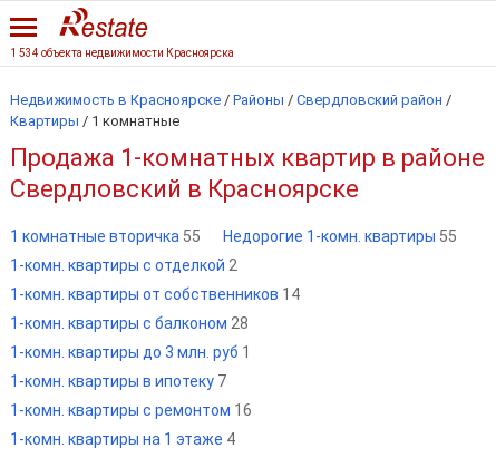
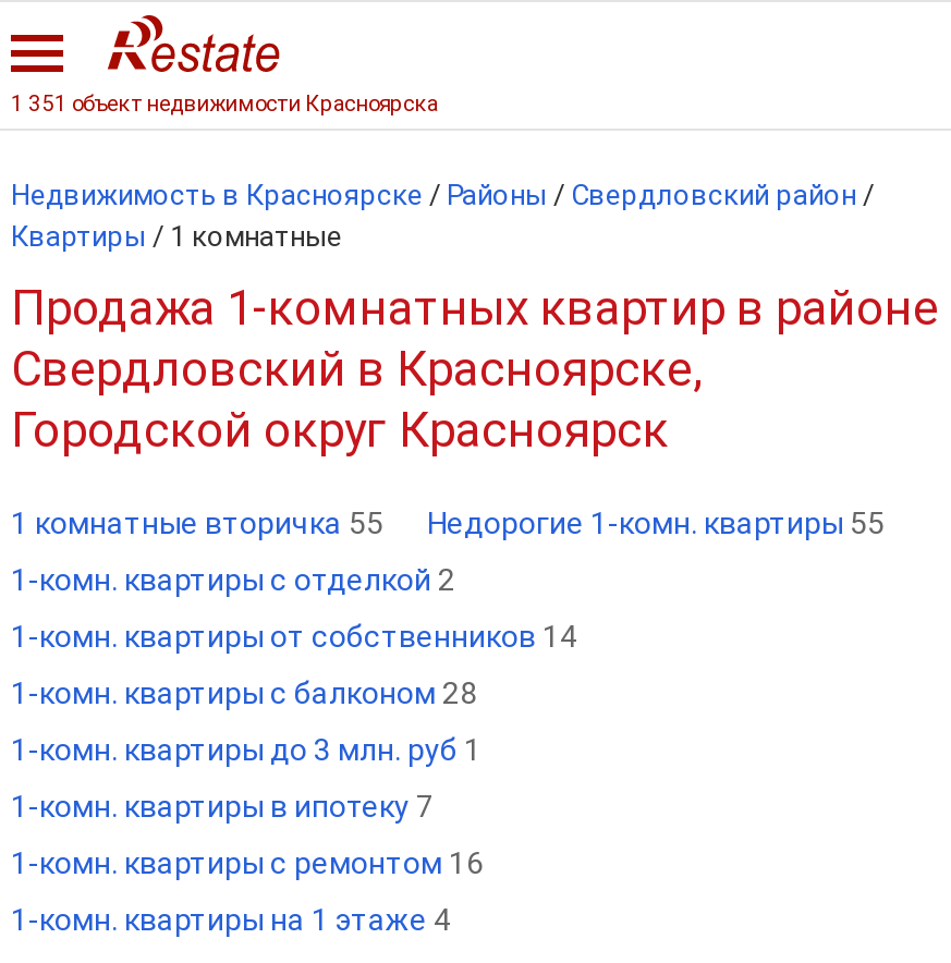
[10,47,234,59] 1 534 объекта недвижимости Красноярска -> [11,92,438,115] 1 351 объект недвижимости Красноярска
[10,175,359,203] Свердловский в Красноярске -> [11,342,702,458] Свердловский в Красноярске, | Городской округ Красноярск

